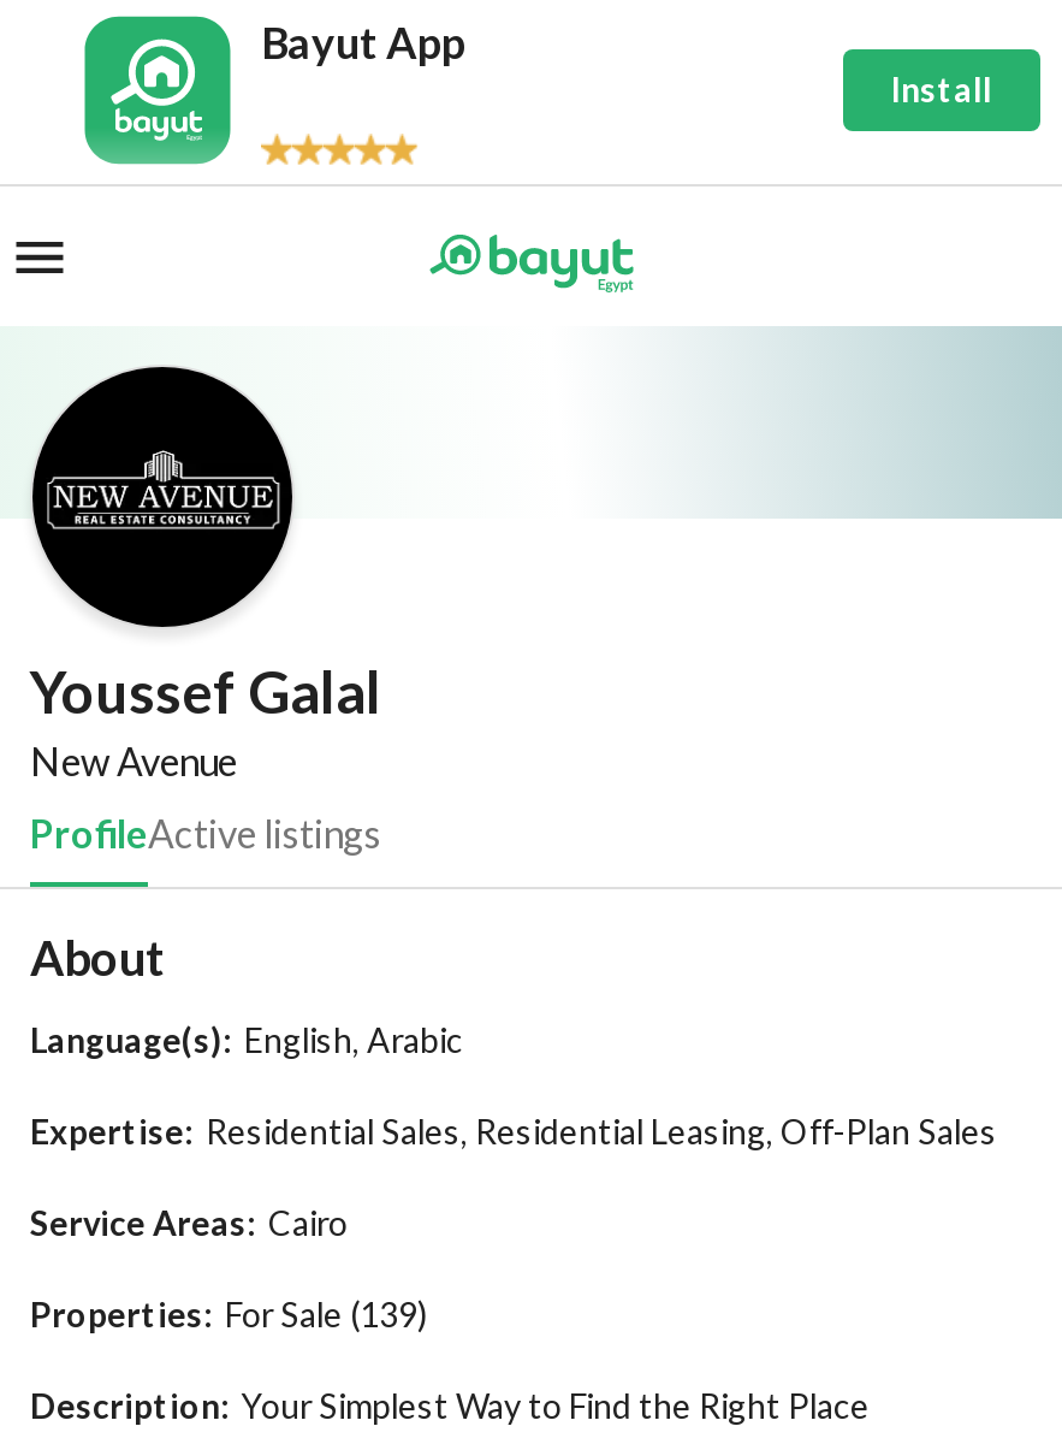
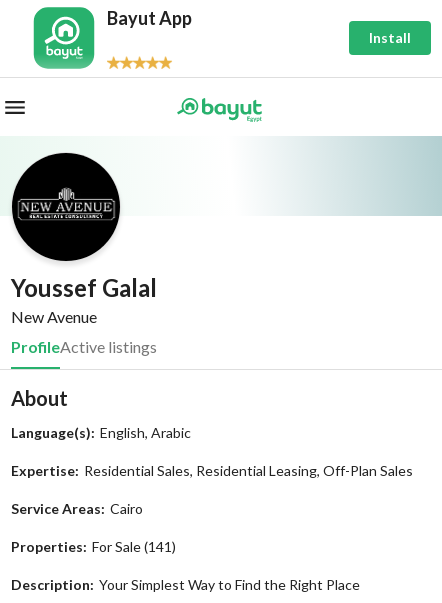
[30,1294,427,1335] Properties: For Sale (139) -> [11,538,176,555] Properties: For Sale (141)

